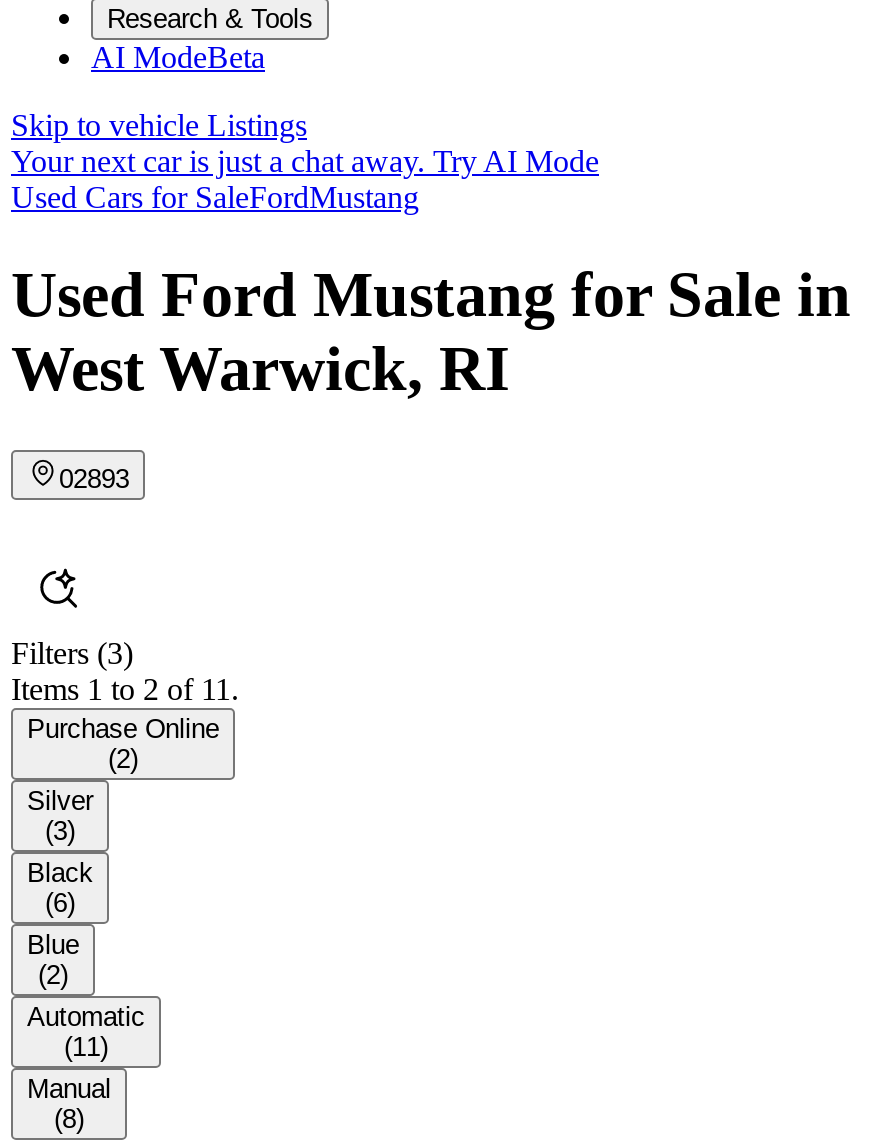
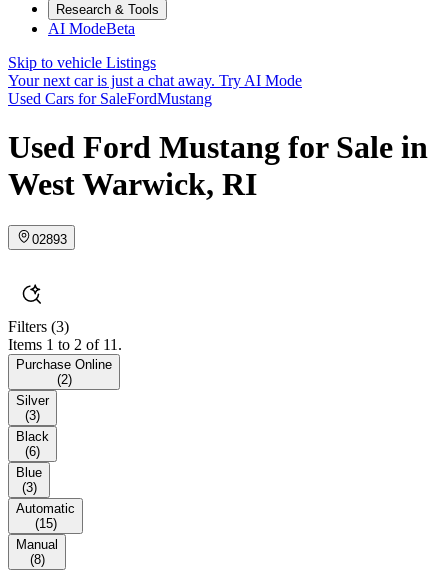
[38,960,68,990] (2) -> [21,480,36,495] (3)
[64,1032,108,1062] (11) -> [34,516,56,531] (15)

